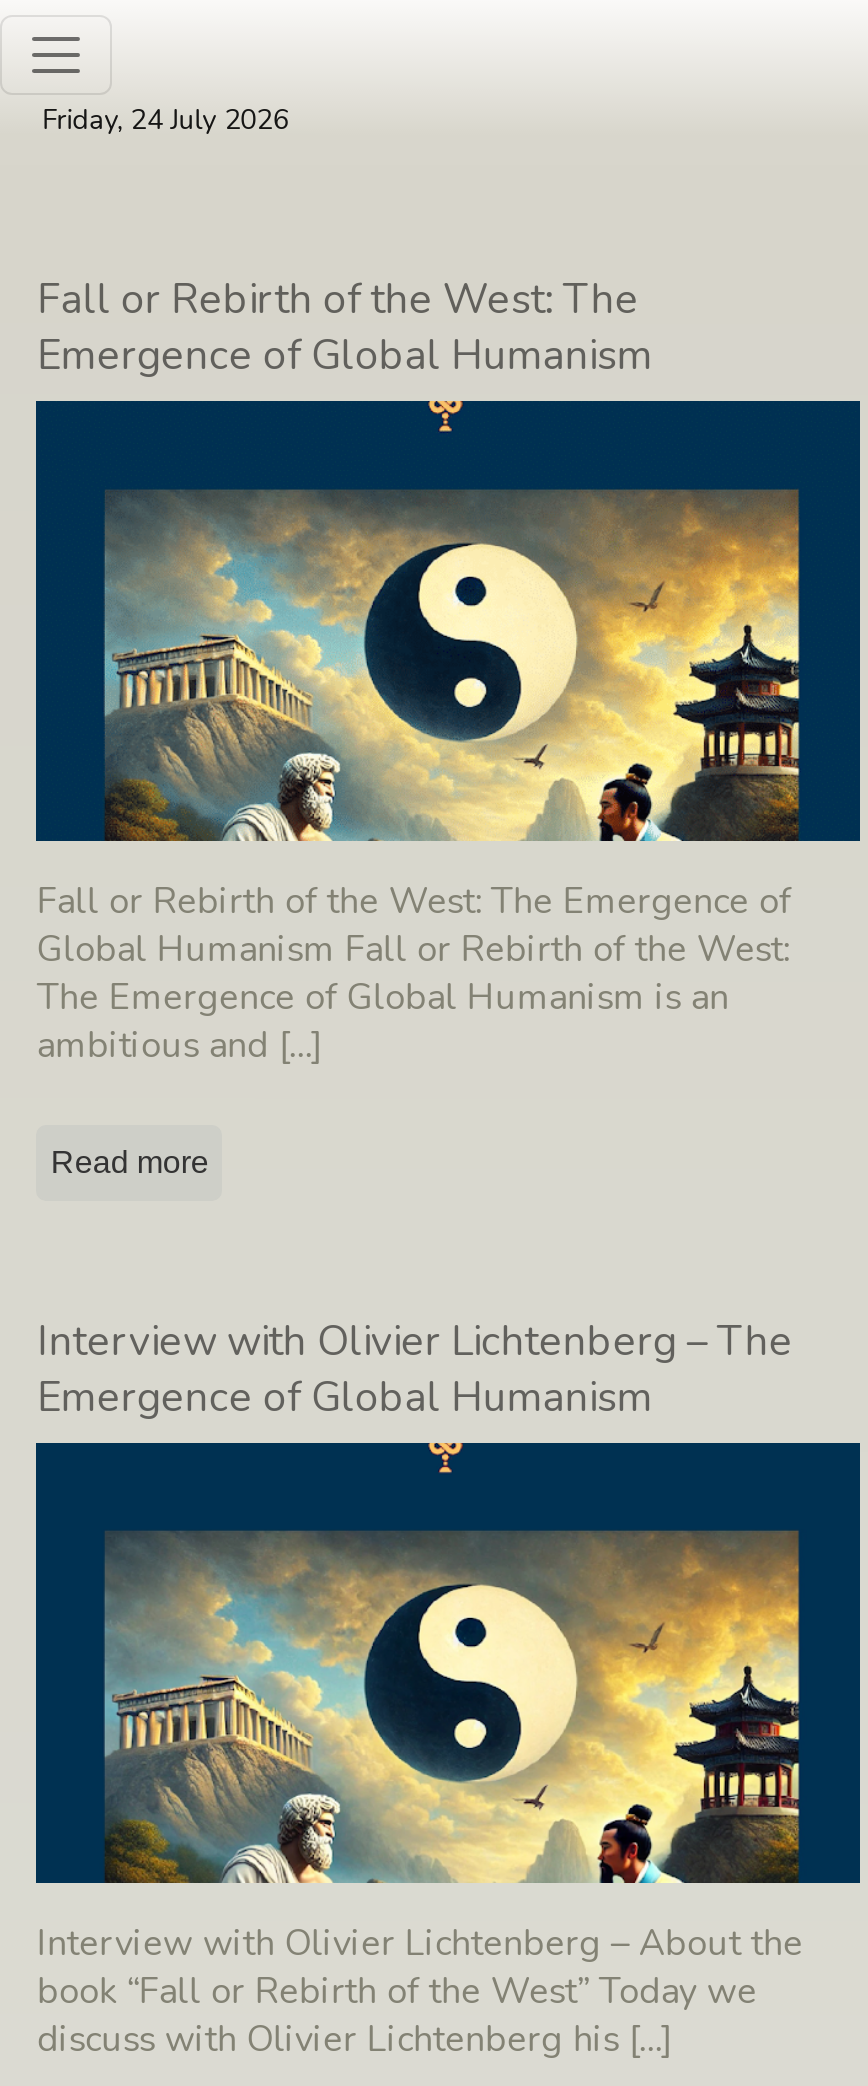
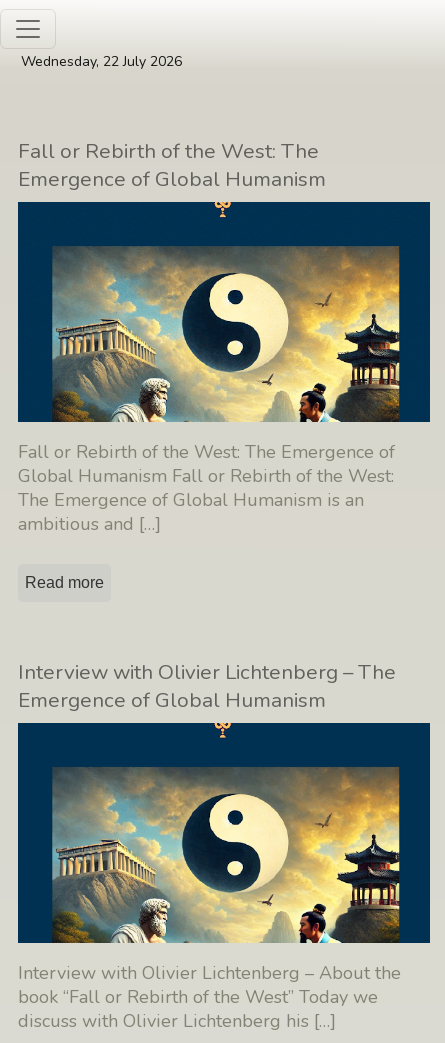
[42,101,288,139] Friday, 24 July 2026 -> [21,52,182,71] Wednesday, 22 July 2026

